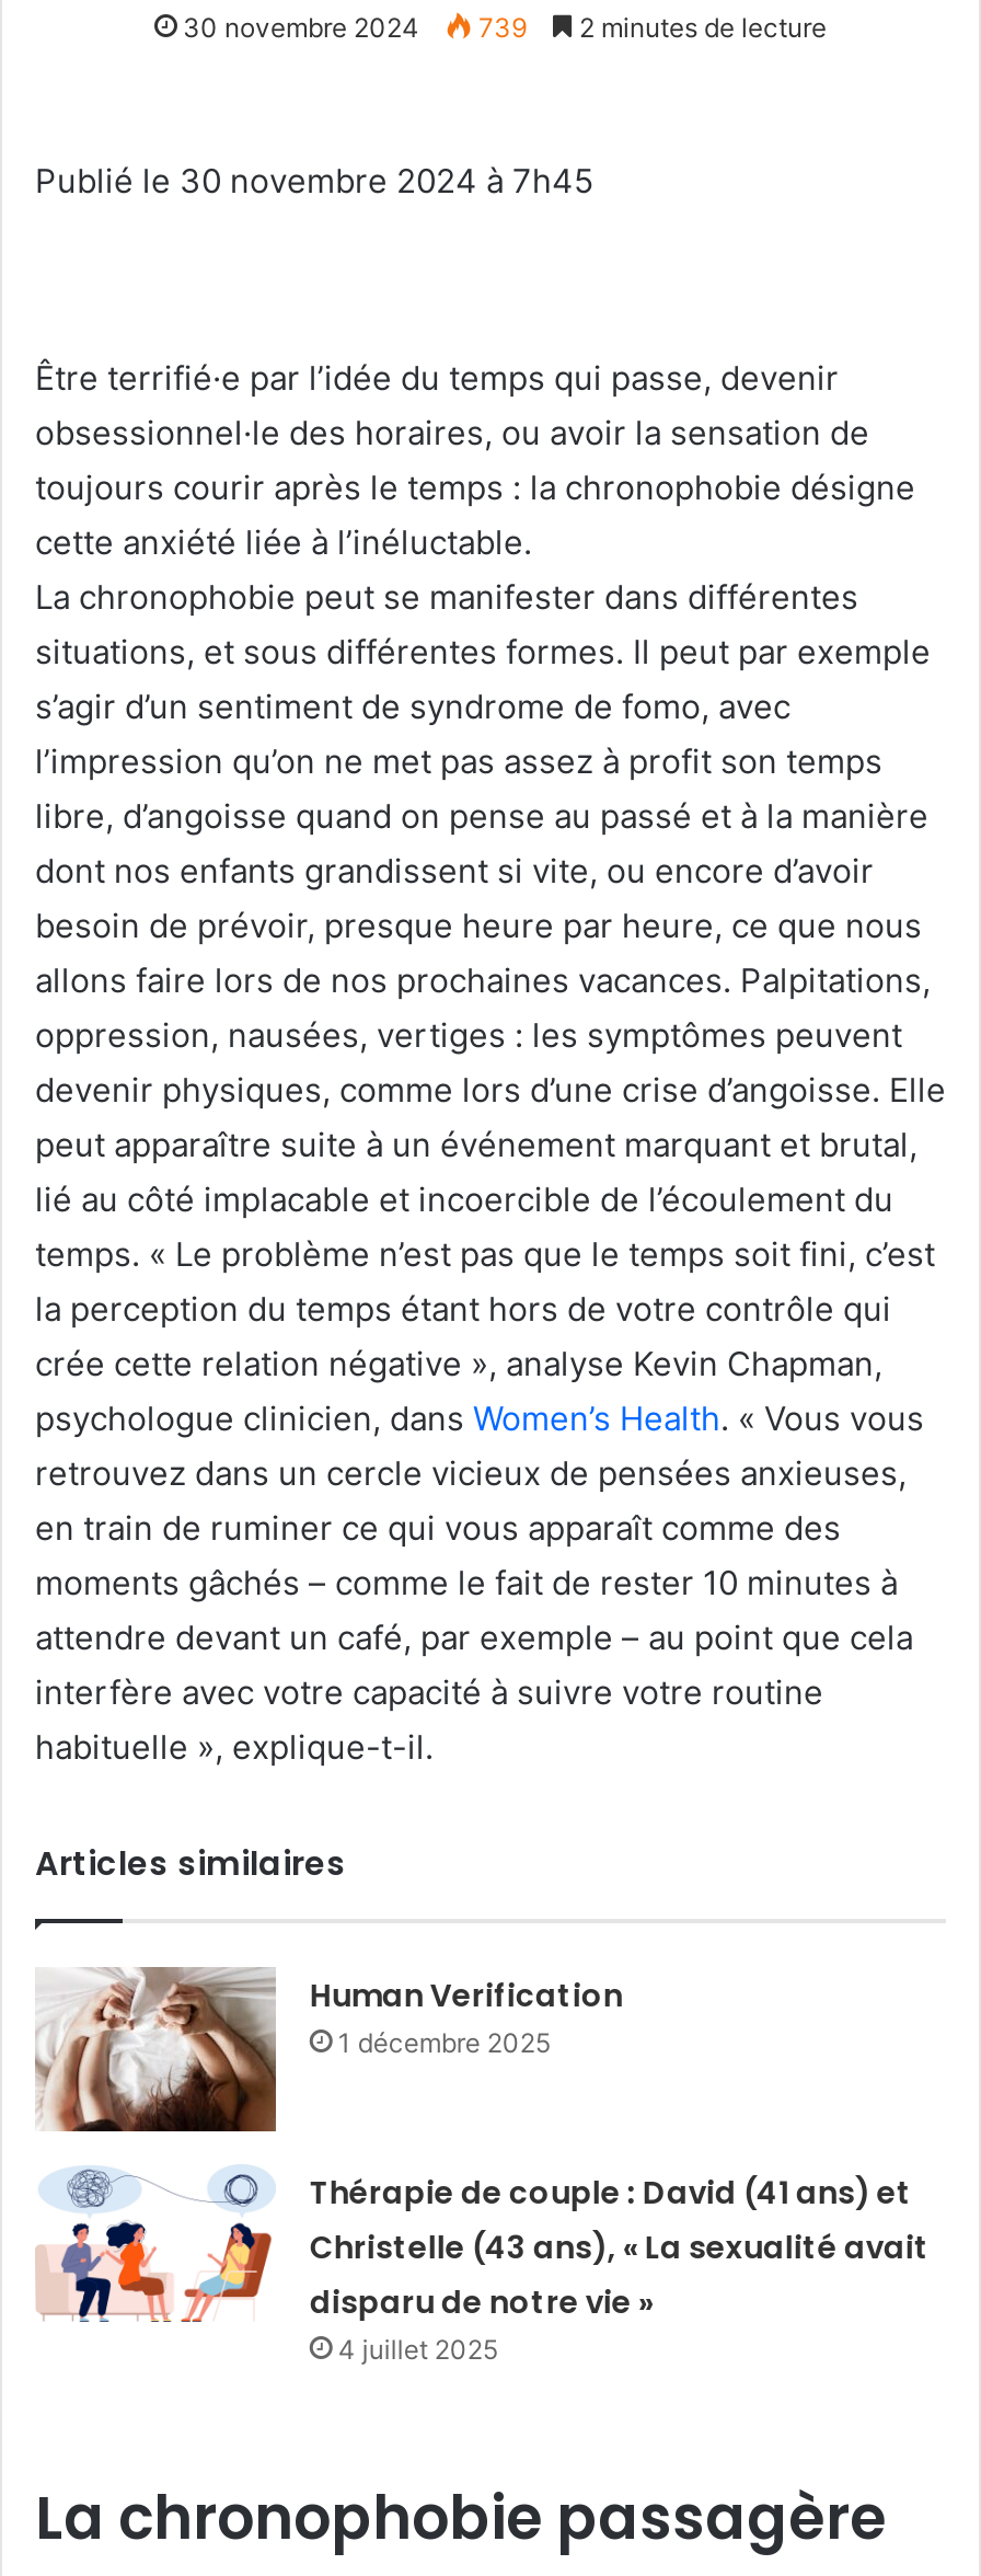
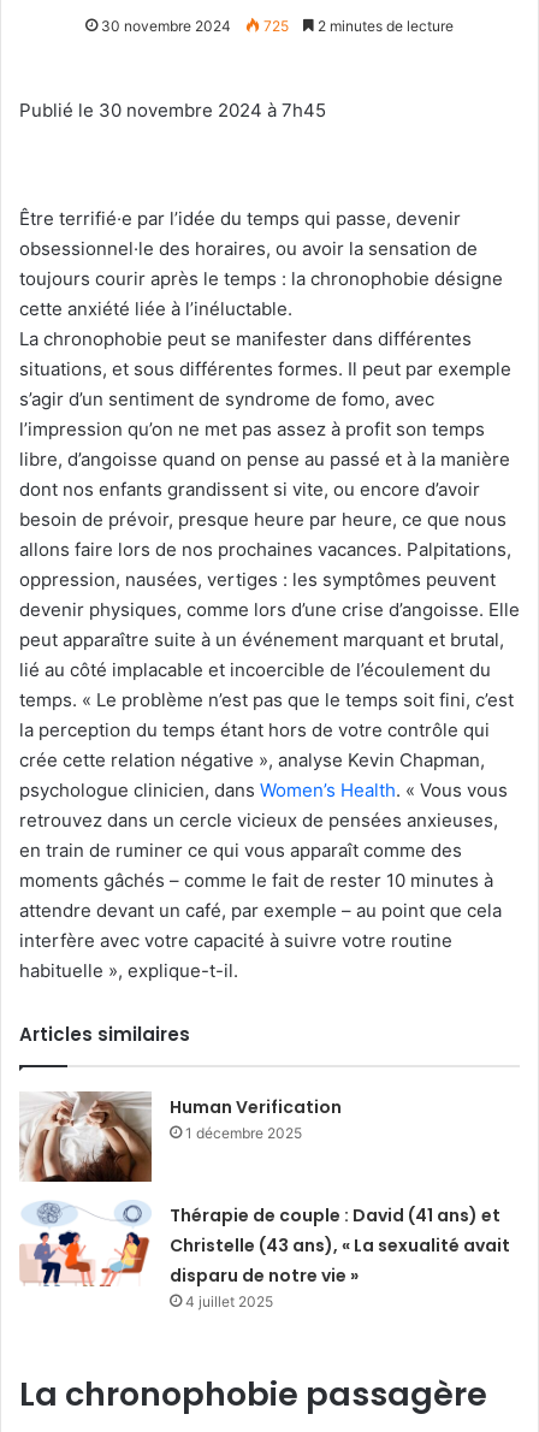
[183,12,827,45] 30 novembre 2024 739 2 minutes de lecture -> [101,17,454,35] 30 novembre 2024 725 2 minutes de lecture

